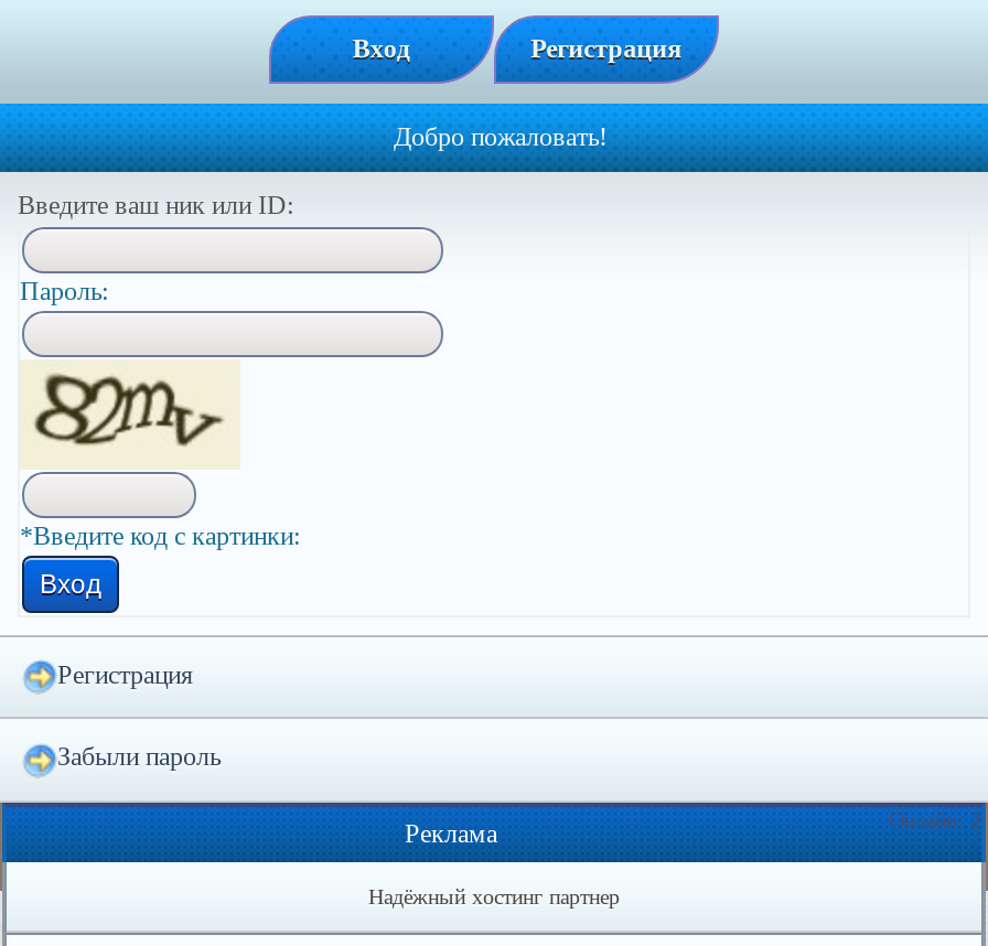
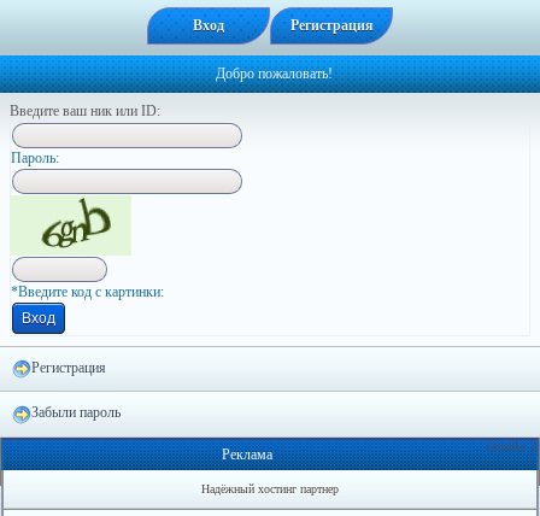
[33,366,225,456] [image] -> [19,197,121,250] [image]

